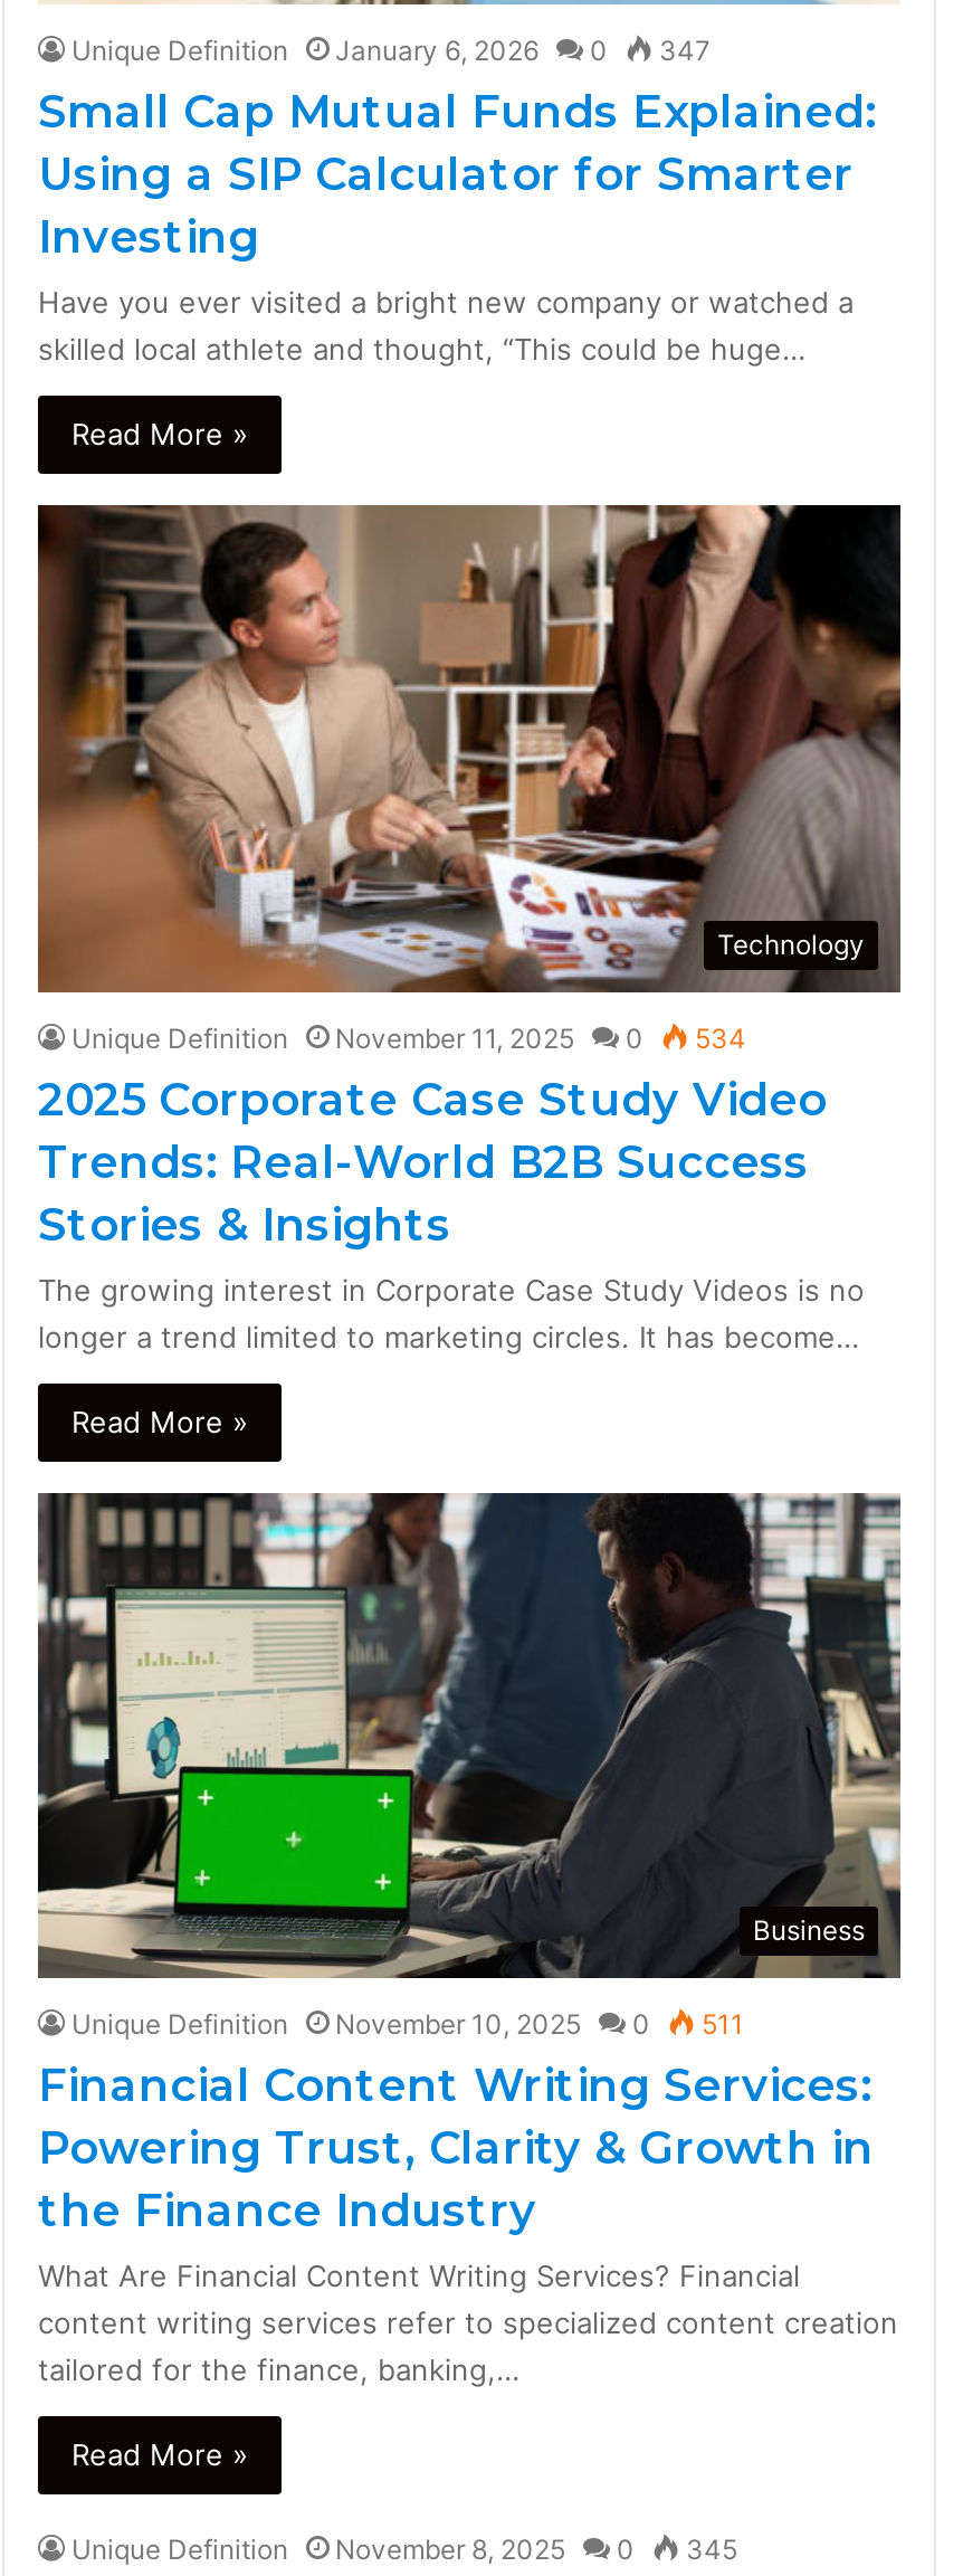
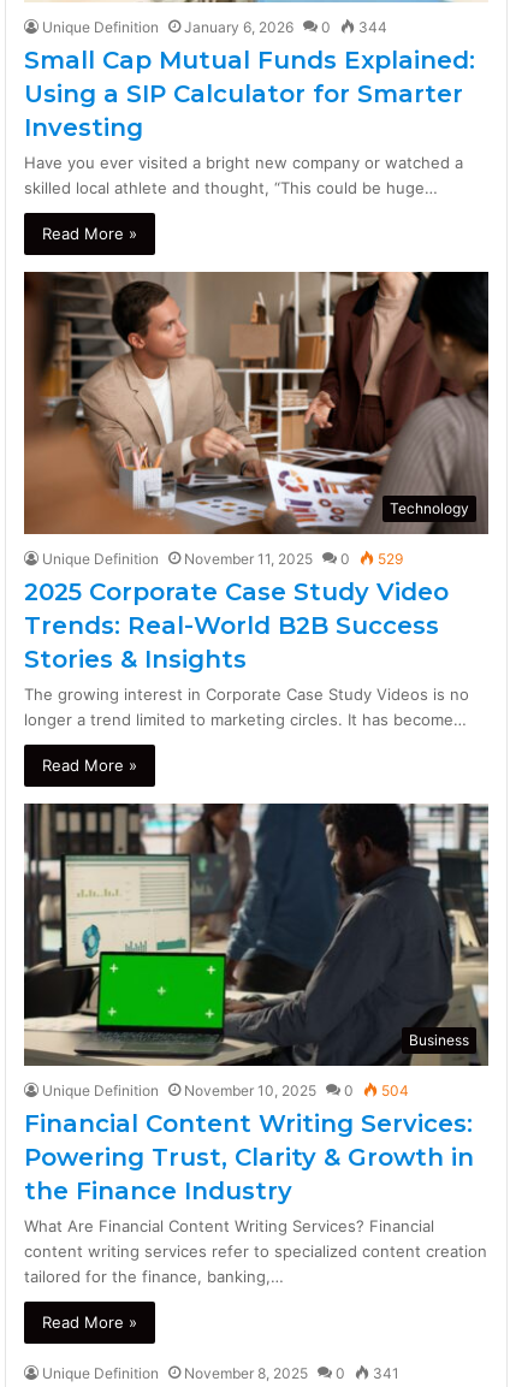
[71,34,711,68] Unique Definition January 6, 2026 0 347 -> [42,18,387,36] Unique Definition January 6, 2026 0 344
[71,1021,746,1055] Unique Definition November 11, 2025 0 534 -> [42,550,403,568] Unique Definition November 11, 2025 0 529
[71,2007,744,2041] Unique Definition November 10, 2025 0 511 -> [42,1081,409,1099] Unique Definition November 10, 2025 0 504
[71,2533,737,2566] Unique Definition November 8, 2025 0 345 -> [42,1364,399,1382] Unique Definition November 8, 2025 0 341

